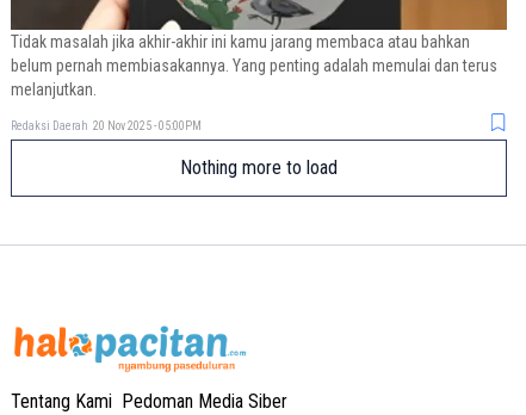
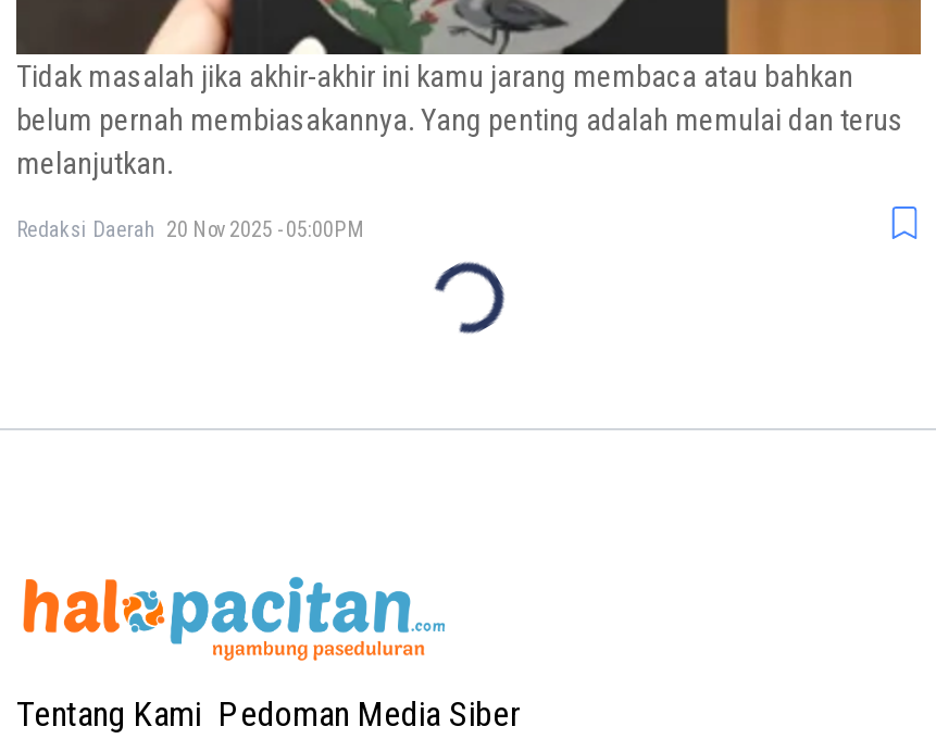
[180,156,337,179] Nothing more to load -> none

